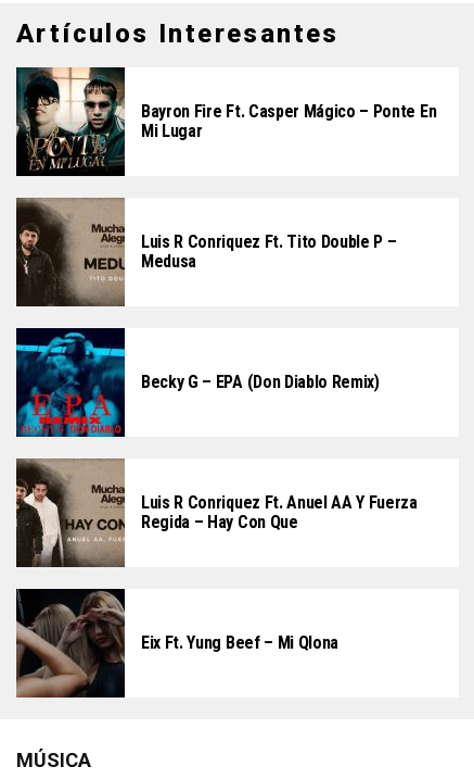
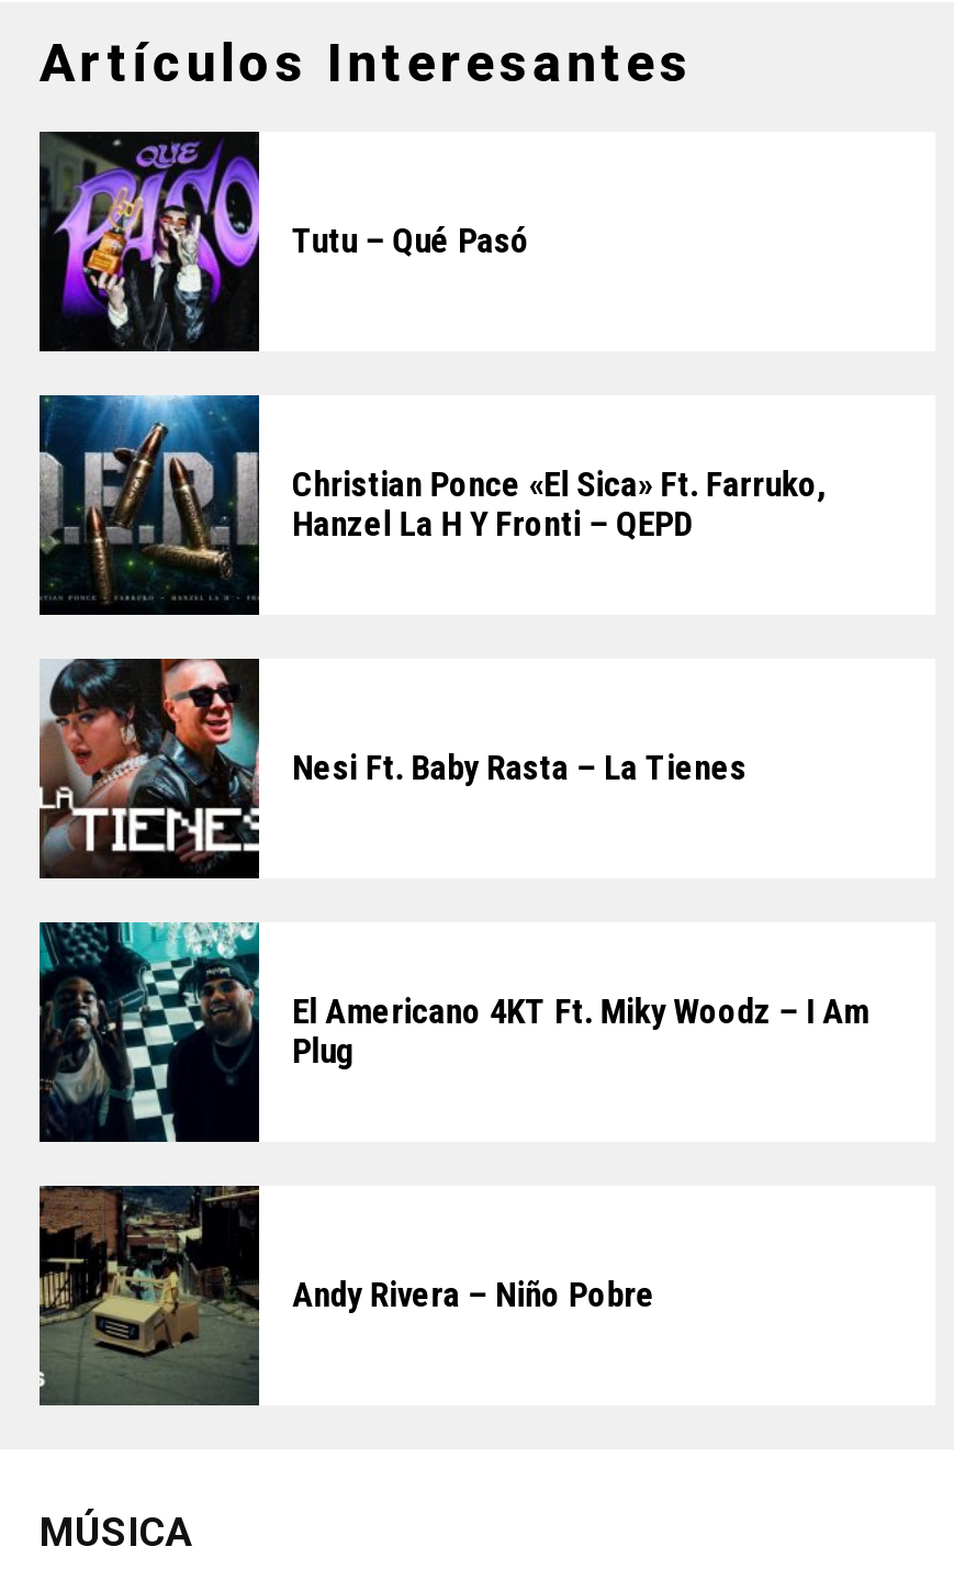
[16,66,436,174] [image] | Bayron Fire Ft. Casper Mágico – Ponte En | Mi Lugar -> [40,130,530,351] [image] | Tutu – Qué Pasó
[16,197,396,307] [image] | Luis R Conriquez Ft. Tito Double P – | Medusa -> [40,393,825,617] [image] | Christian Ponce «El Sica» Ft. Farruko, | Hanzel La H Y Fronti – QEPD
[15,327,379,438] [image] | Becky G – EPA (Don Diablo Remix) -> [37,657,747,881] [image] | Nesi Ft. Baby Rasta – La Tienes
[15,457,417,568] [image] | Luis R Conriquez Ft. Anuel AA Y Fuerza | Regida – Hay Con Que -> [37,920,869,1144] [image] | El Americano 4KT Ft. Miky Woodz – I Am | Plug
[15,589,338,698] [image] | Eix Ft. Yung Beef – Mi Qlona -> [37,1186,655,1405] [image] | Andy Rivera – Niño Pobre

